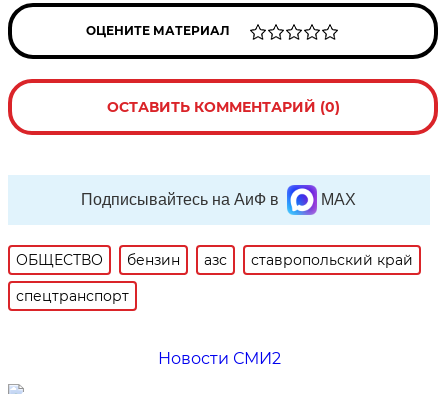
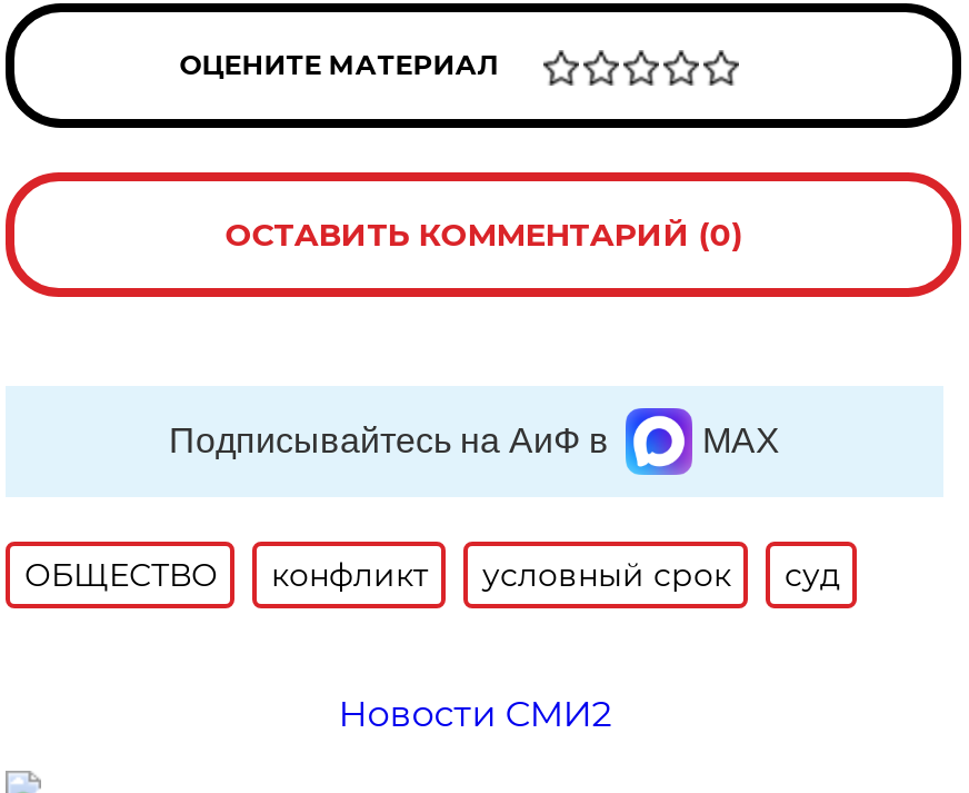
[16,251,413,305] бензин | азс | ставропольский край | спецтранспорт -> [271,555,840,595] конфликт | условный срок | суд

